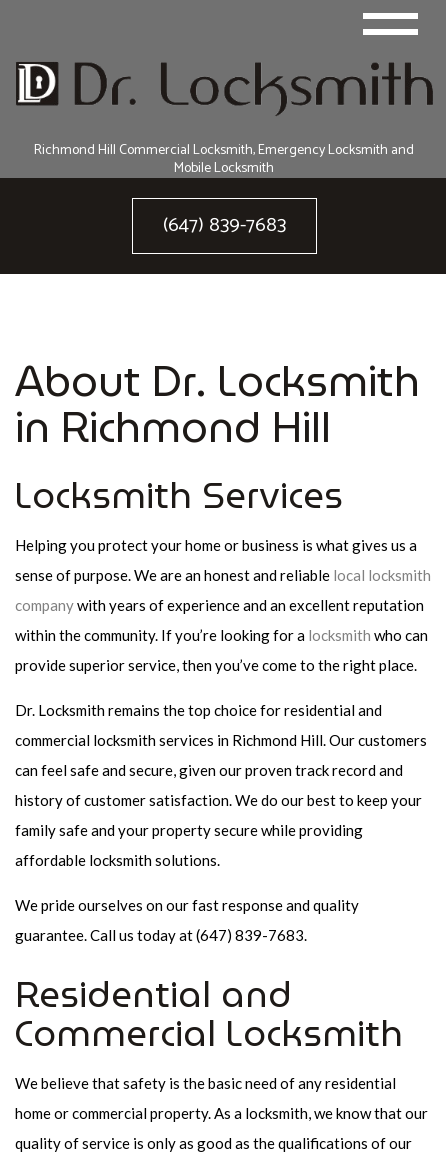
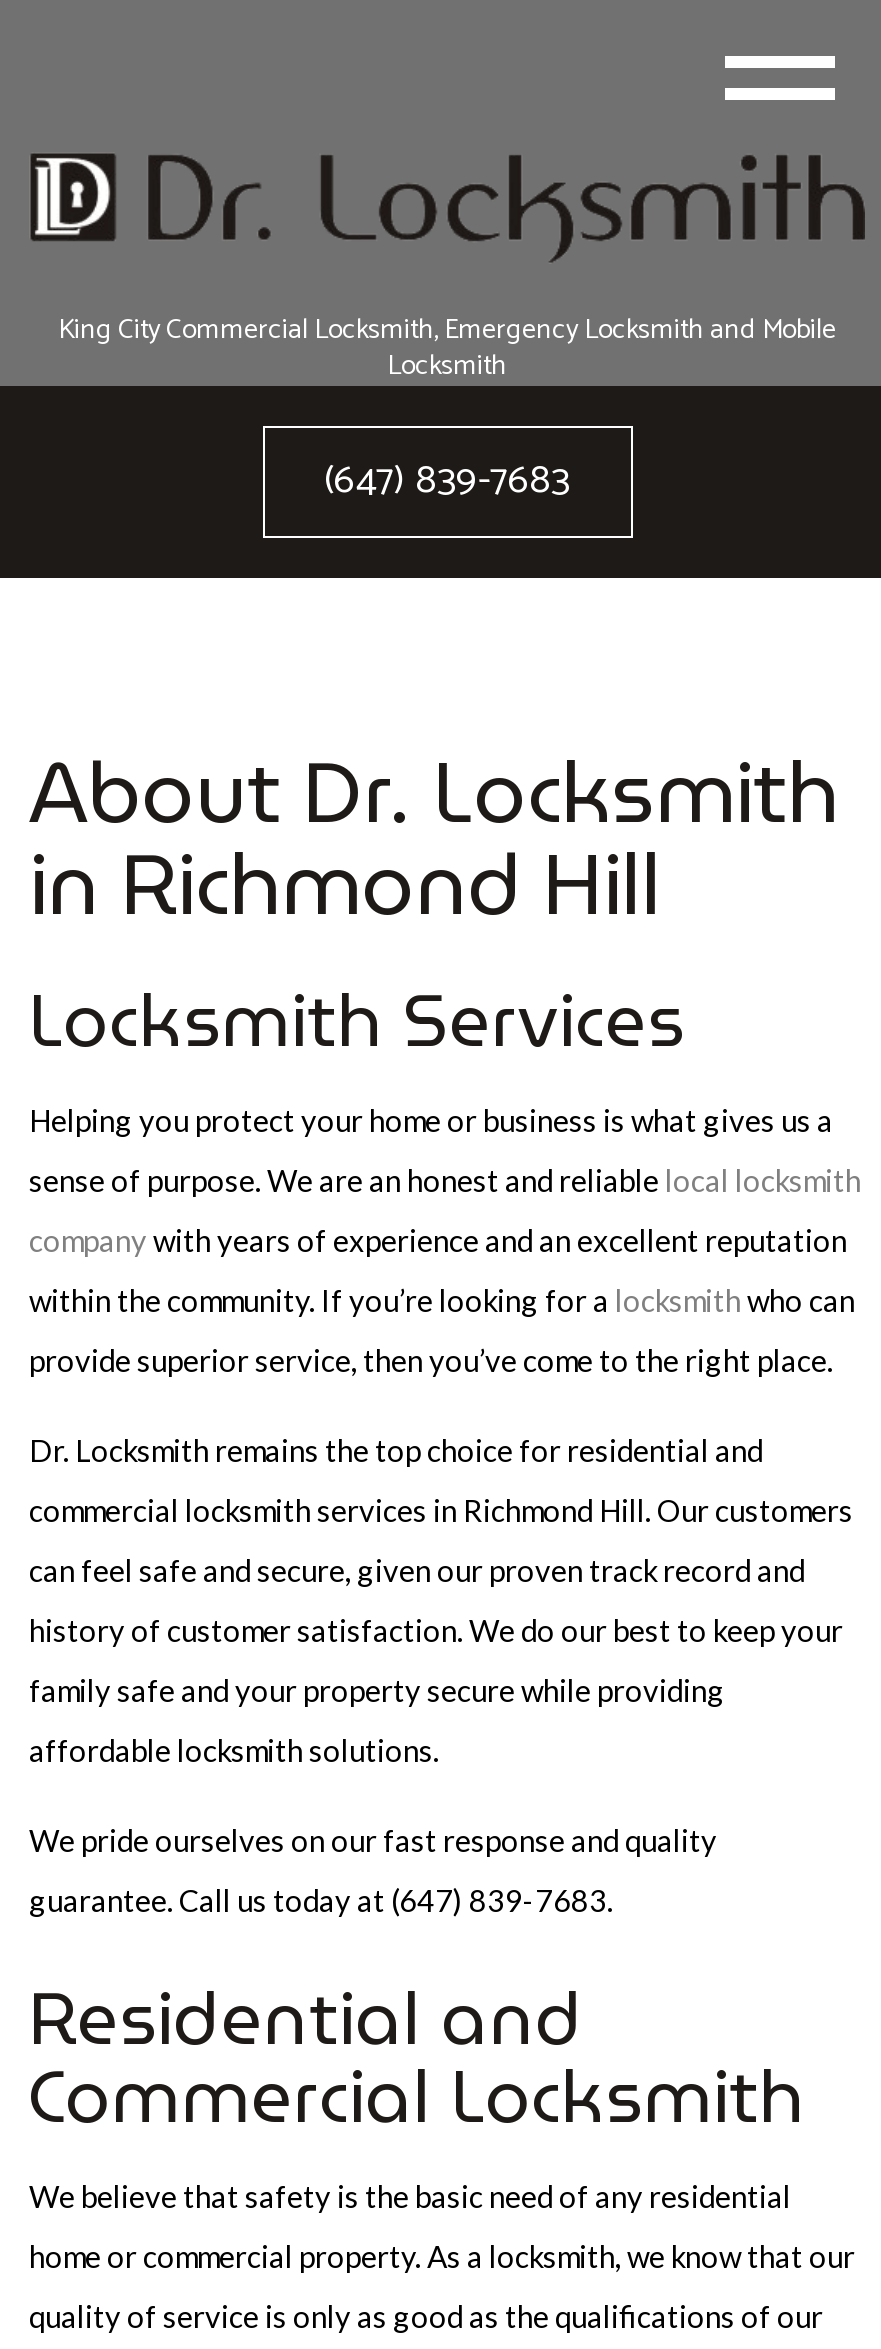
[34,139,414,180] Richmond Hill Commercial Locksmith, Emergency Locksmith and | Mobile Locksmith -> [58,308,836,390] King City Commercial Locksmith, Emergency Locksmith and Mobile | Locksmith

